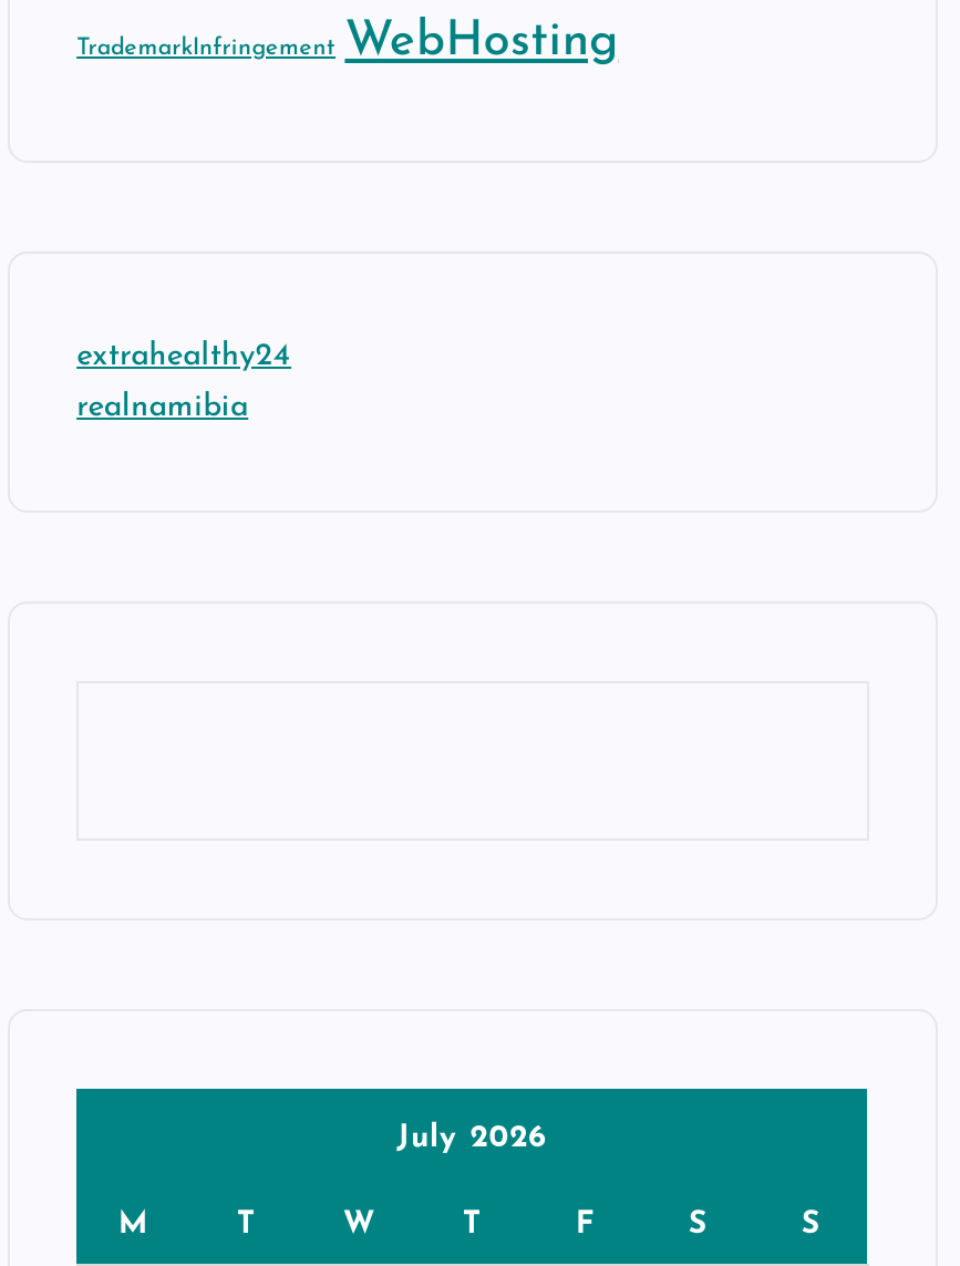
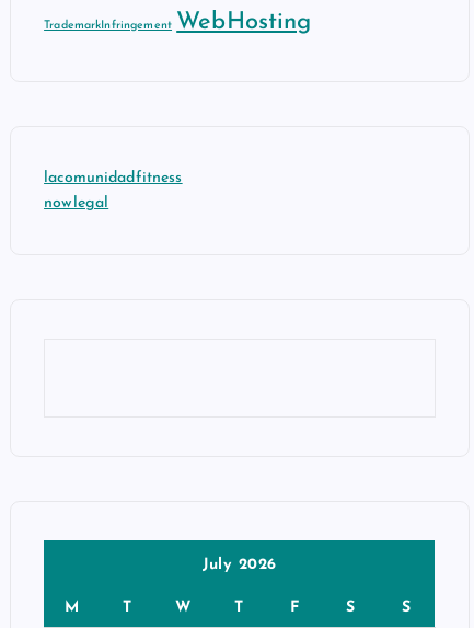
[77,340,291,374] extrahealthy24 -> [44,170,182,187] lacomunidadfitness
[77,391,248,425] realnamibia -> [44,195,109,212] nowlegal

